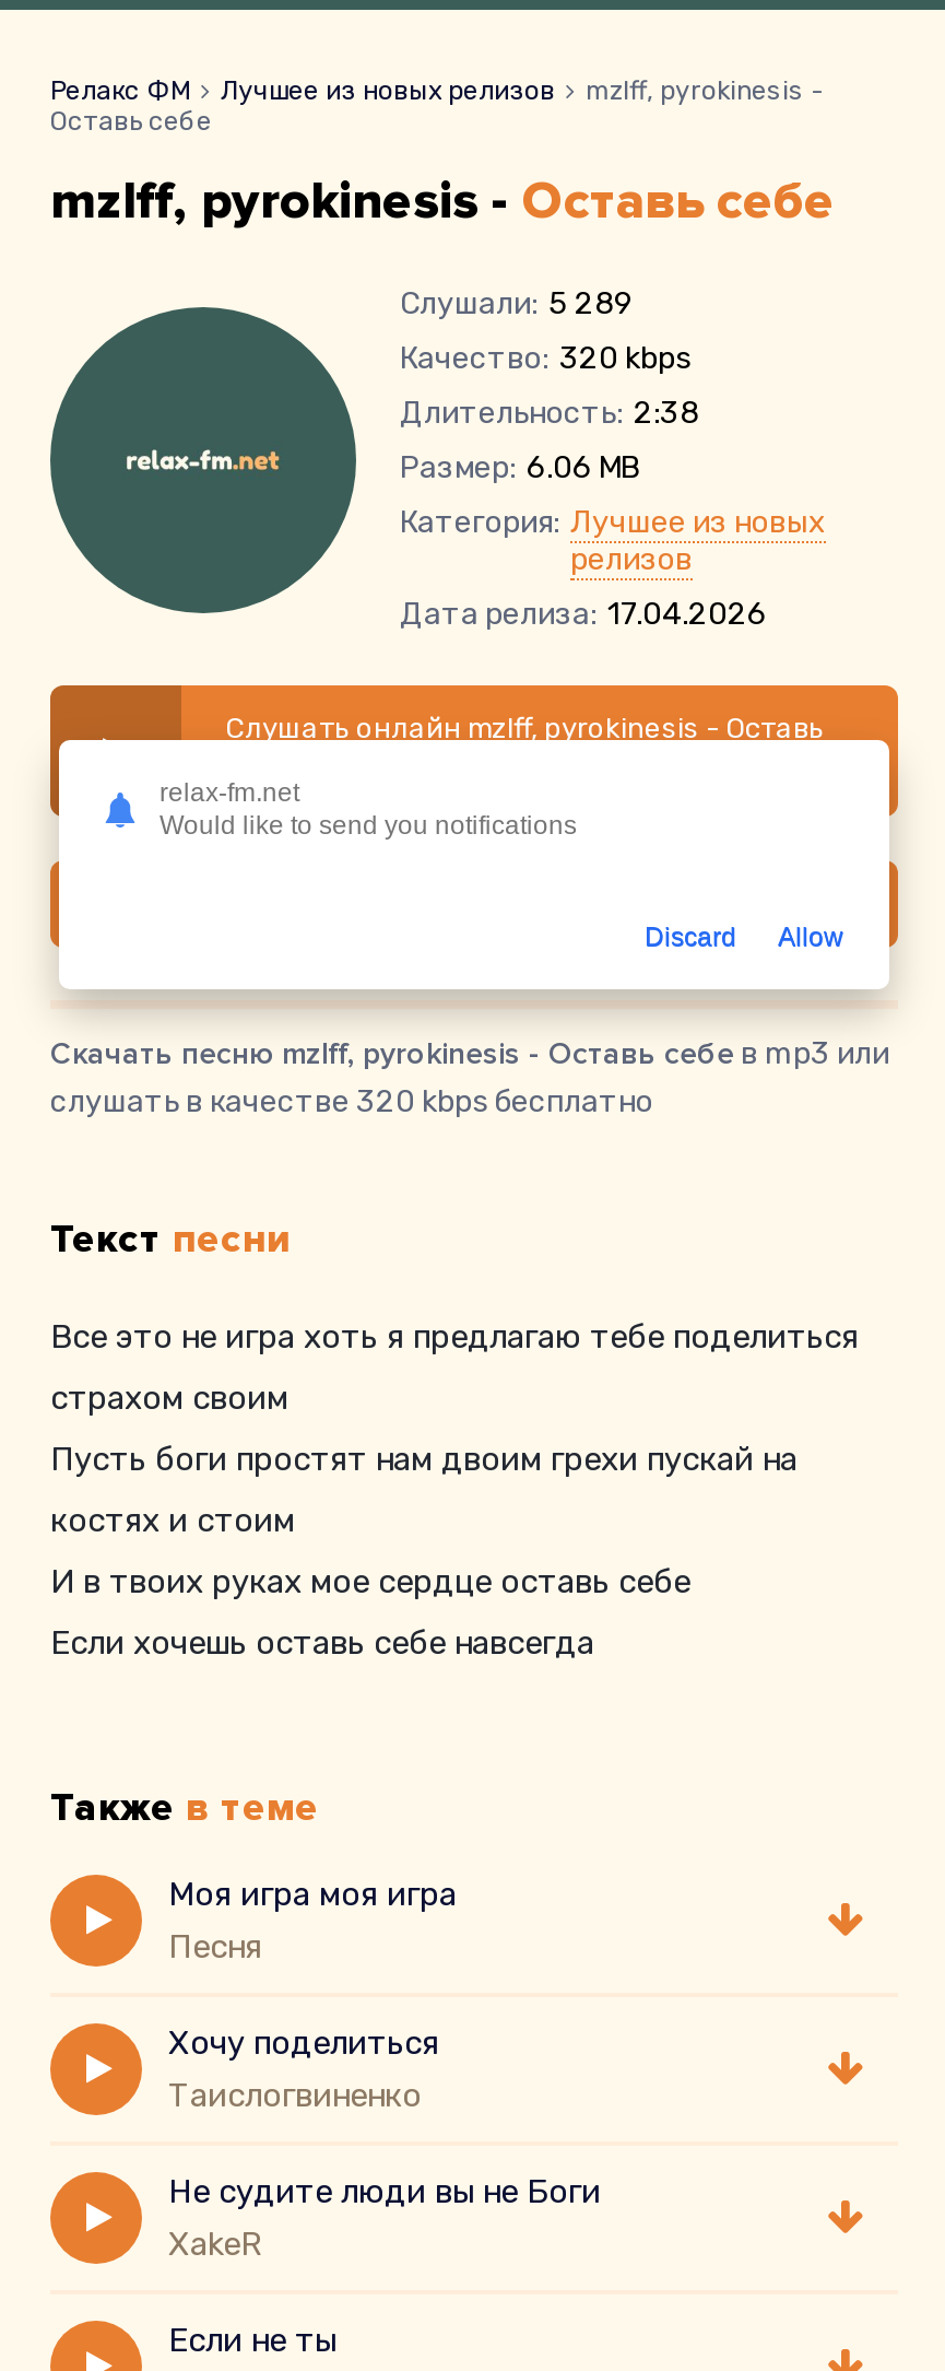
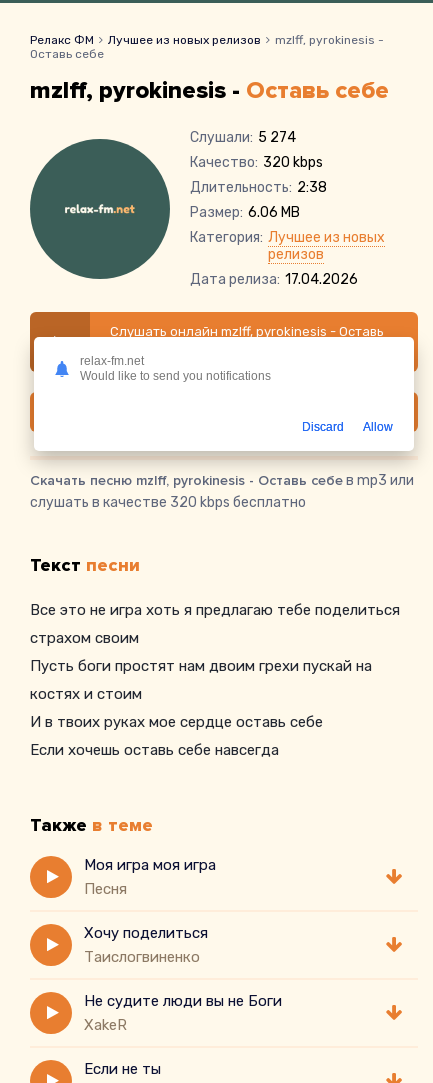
[400,285,634,322] Слушали: 5 289 -> [190,129,296,146] Слушали: 5 274

